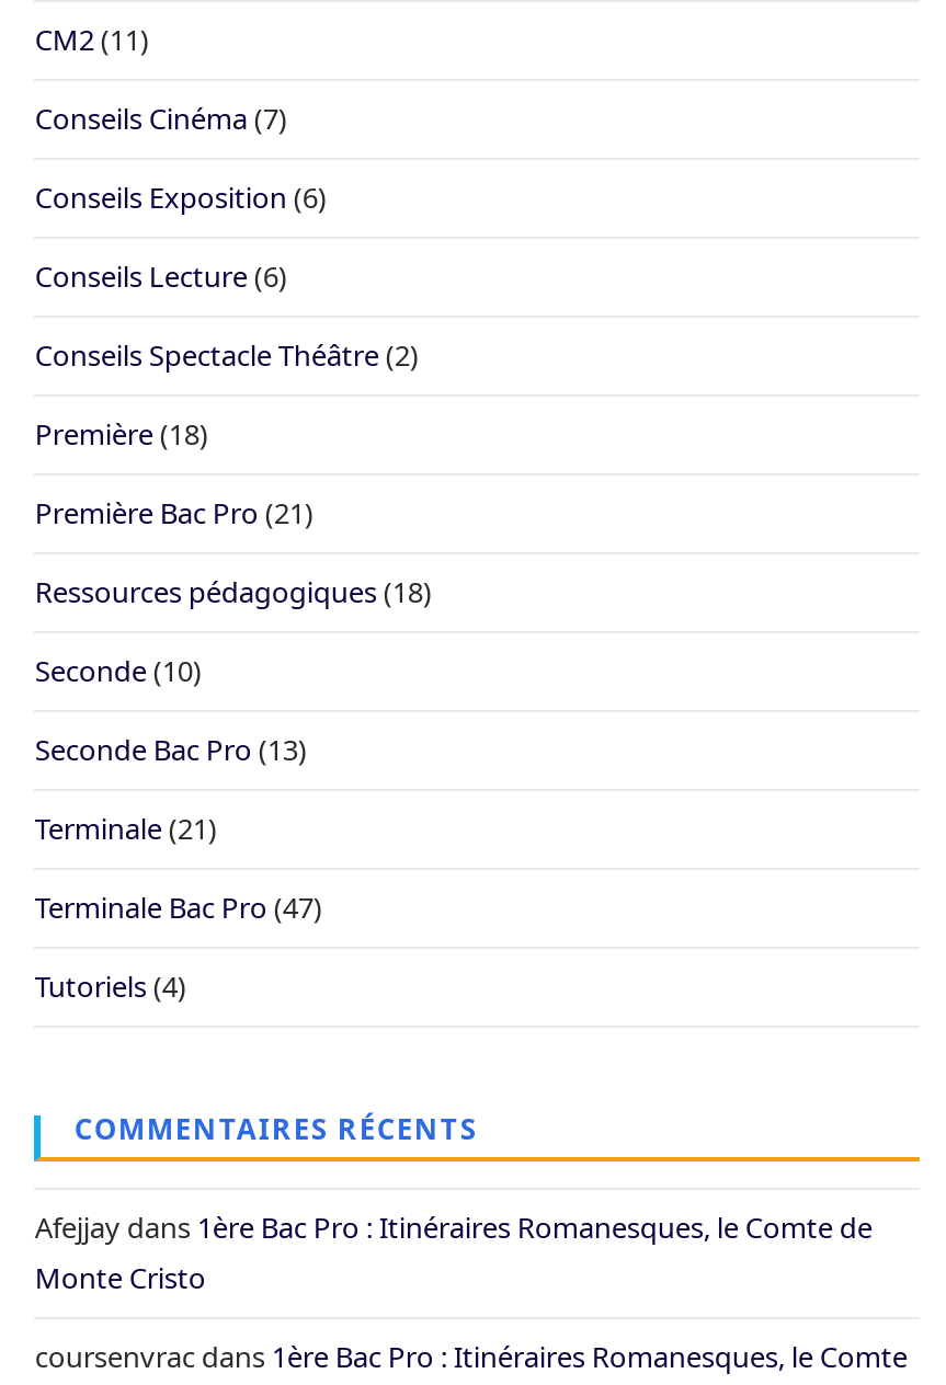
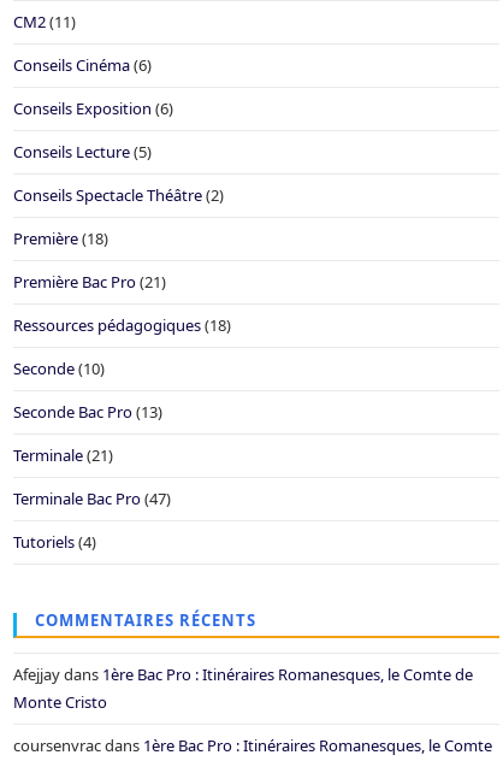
[35,99,287,138] Conseils Cinéma (7) -> [14,54,152,76] Conseils Cinéma (6)
[35,257,287,296] Conseils Lecture (6) -> [14,141,152,163] Conseils Lecture (5)

